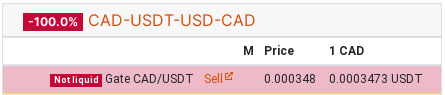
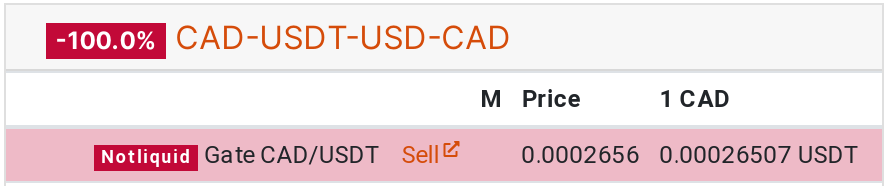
[264,72,423,86] 0.000348 | 0.0003473 USDT -> [522,141,862,169] 0.0002656 | 0.00026507 USDT

